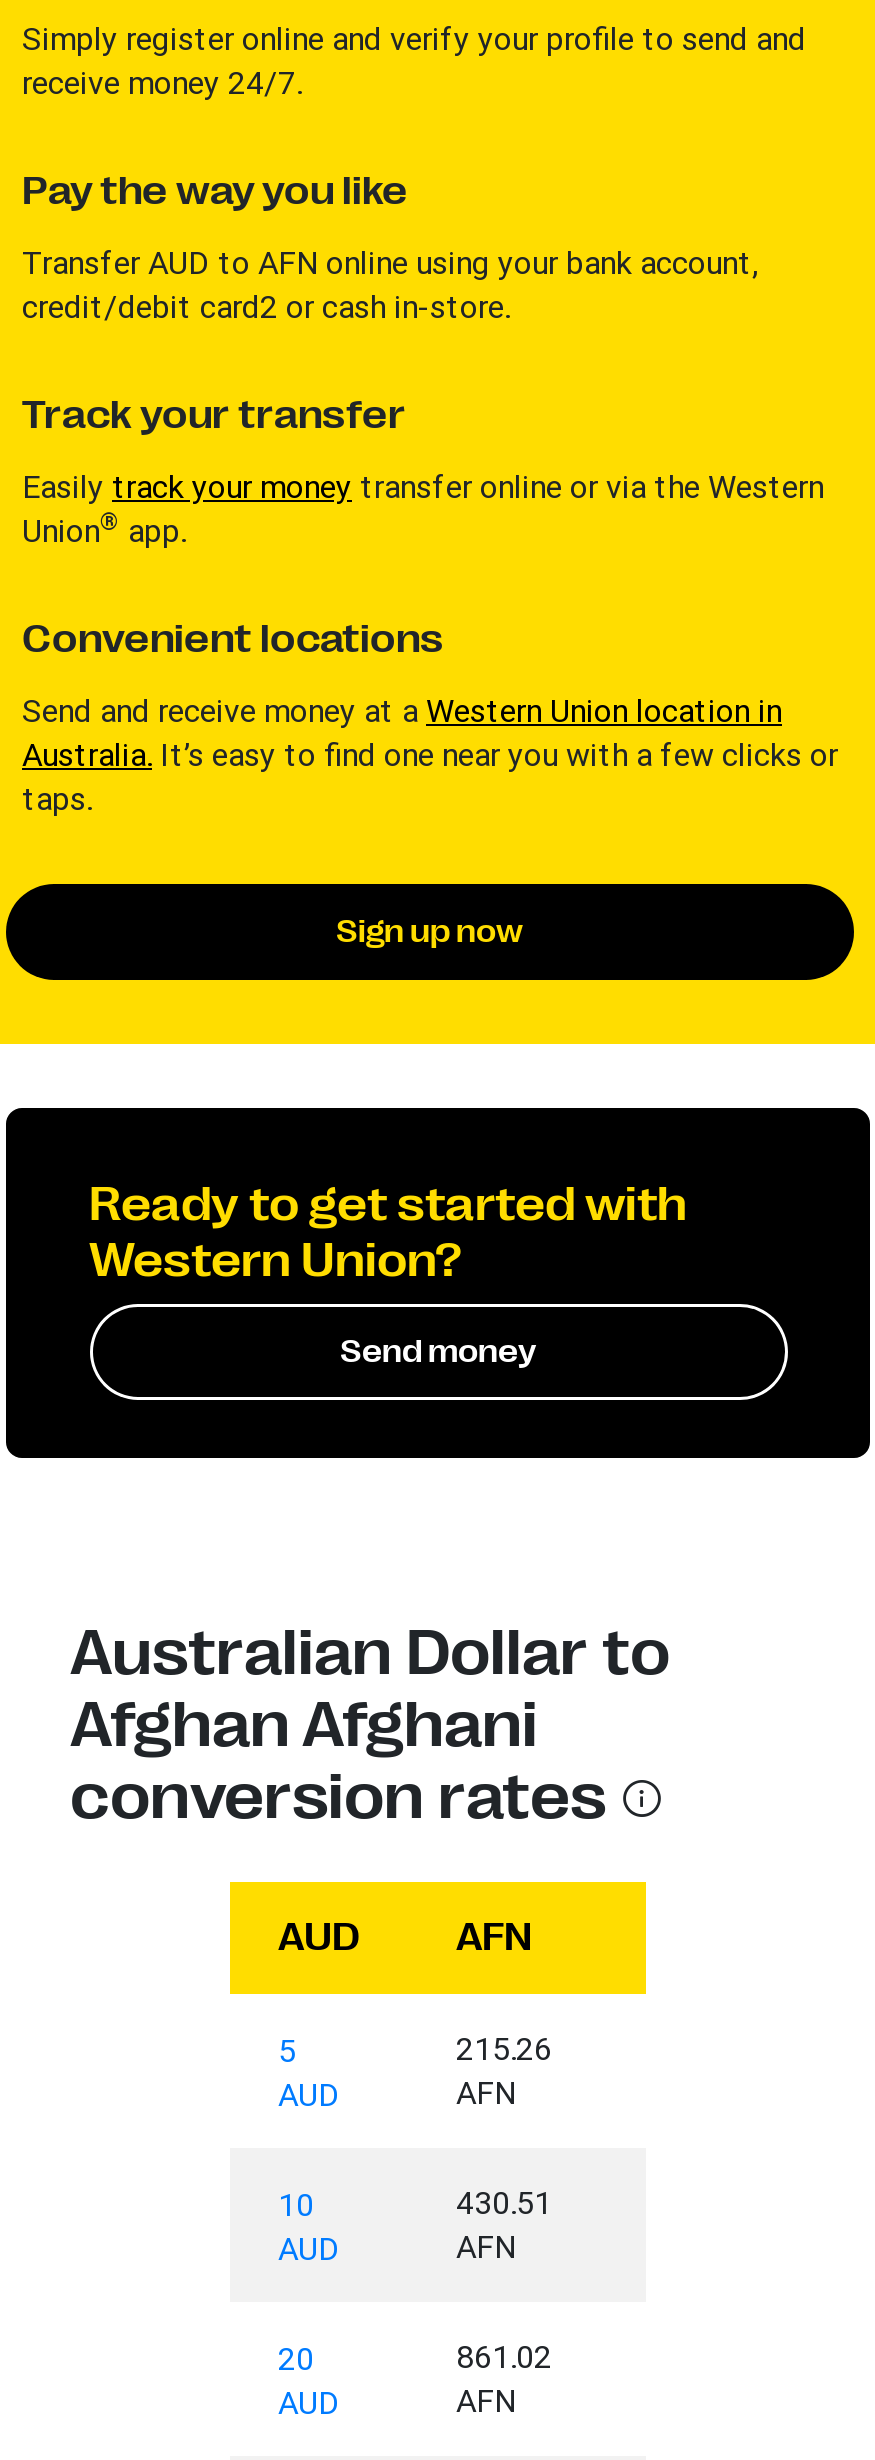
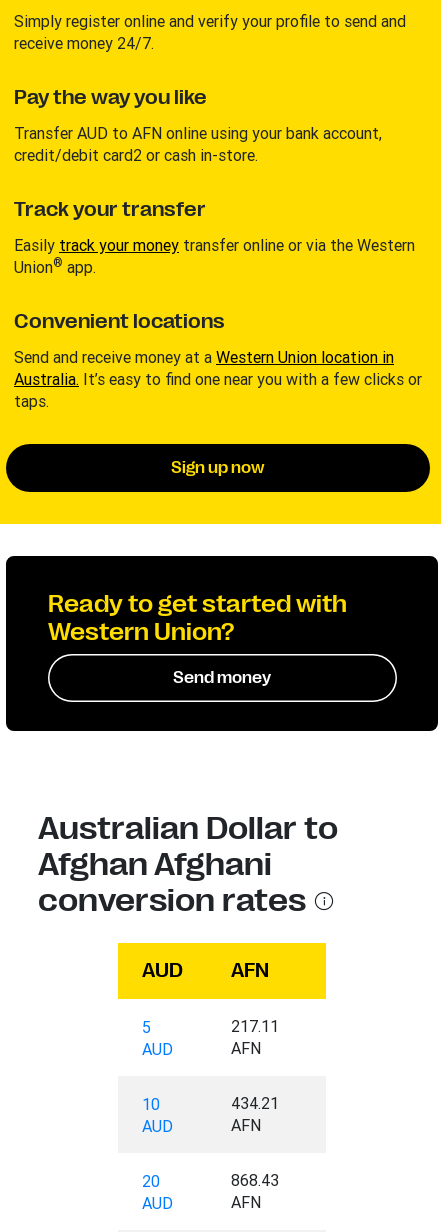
[456,2028,552,2068] 215.26 -> [231,1016,279,1036] 217.11
[456,2182,552,2222] 430.51 -> [231,1093,279,1113] 434.21
[456,2336,552,2376] 861.02 -> [231,1170,279,1190] 868.43

